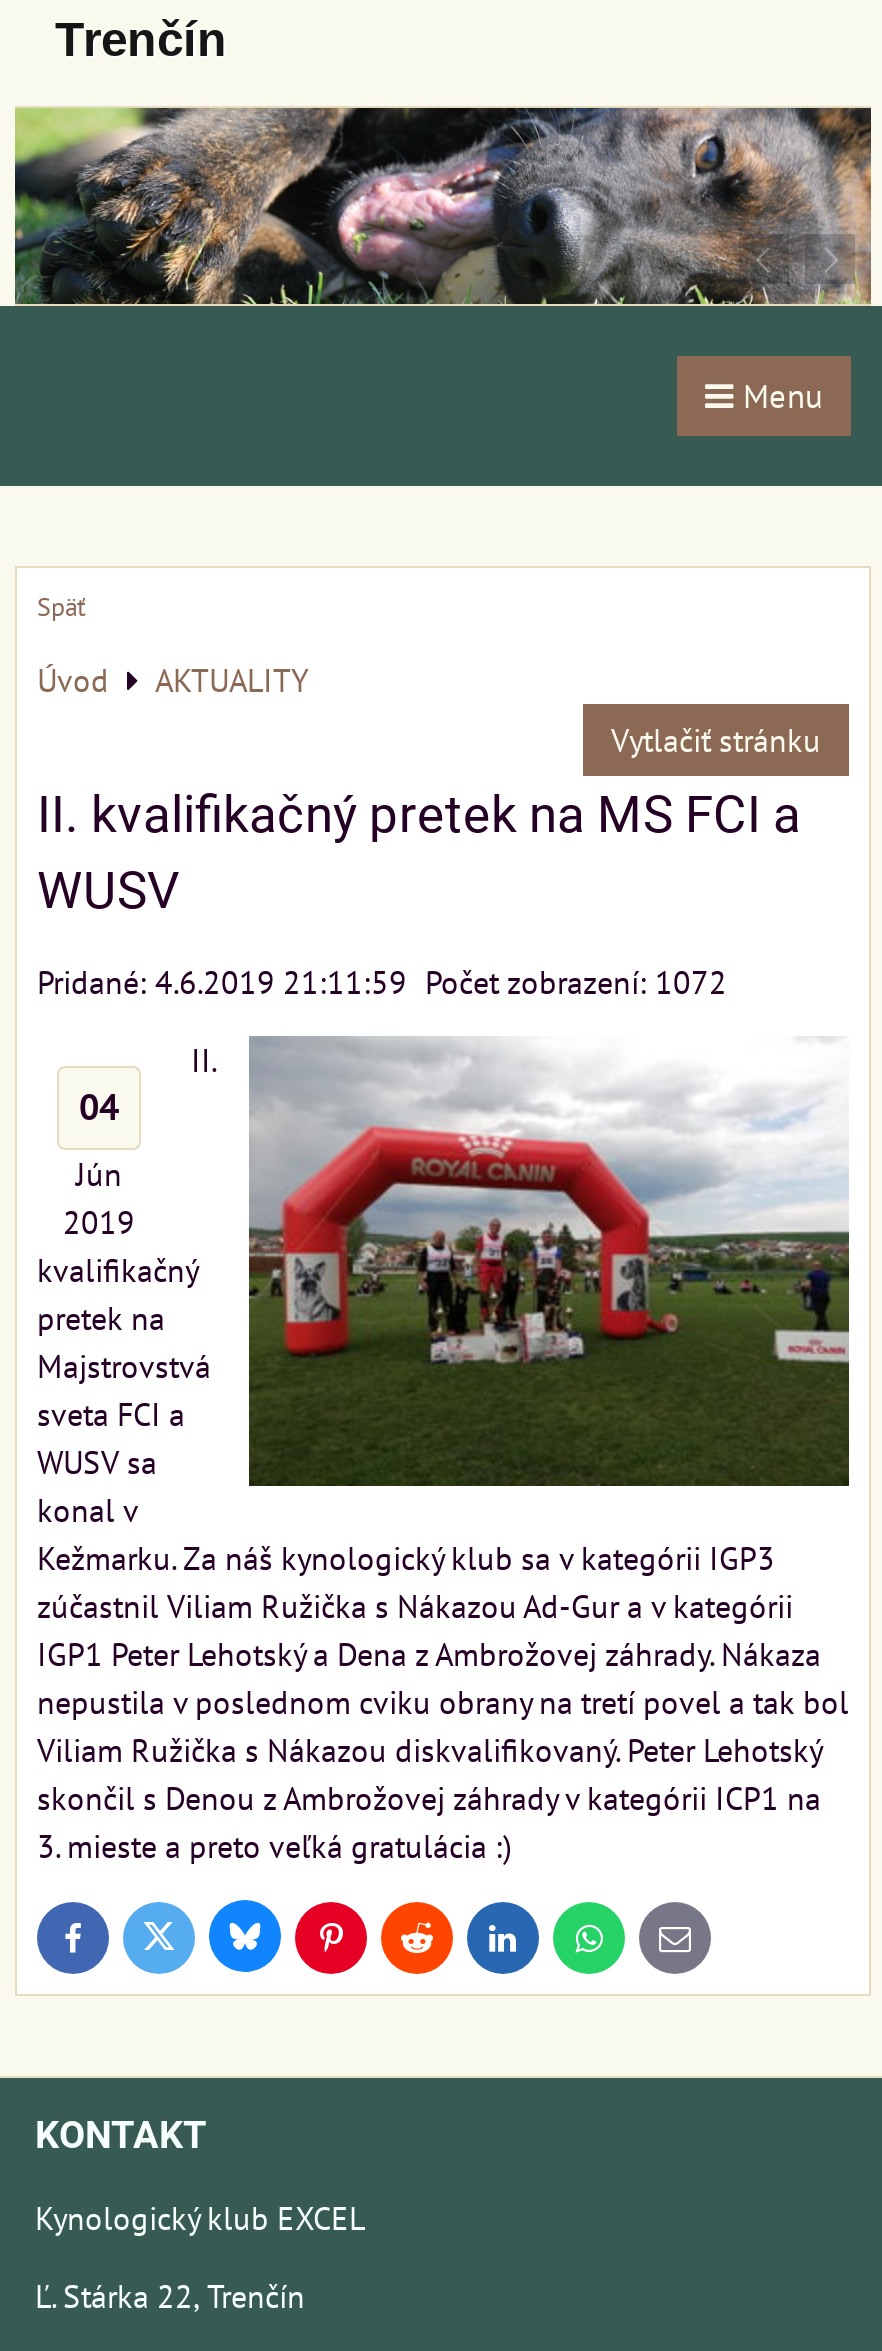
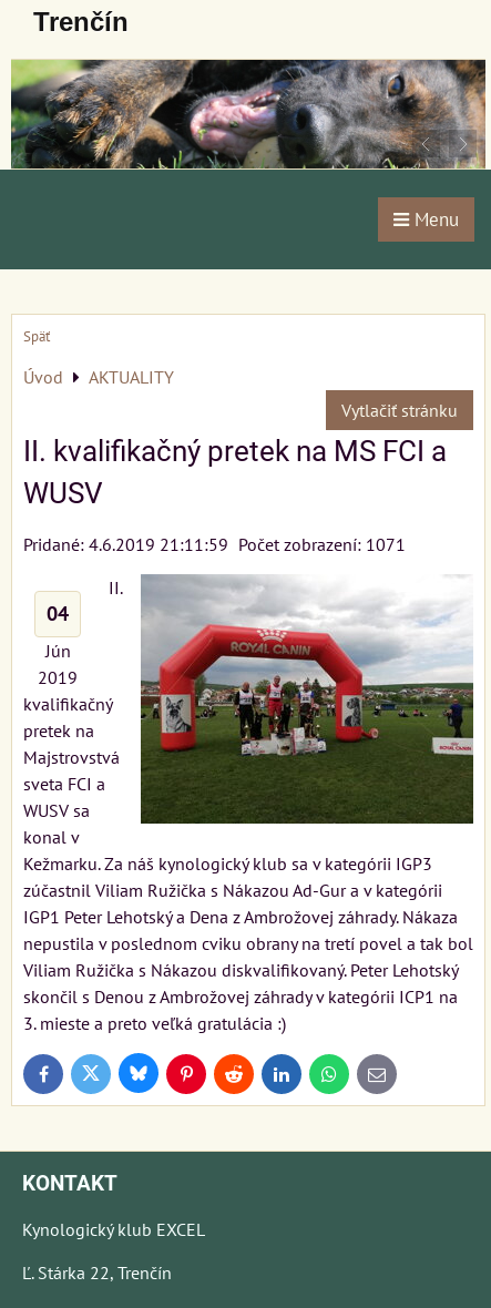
[37,962,727,1002] Pridané: 4.6.2019 21:11:59 Počet zobrazení: 1072 -> [23,533,406,555] Pridané: 4.6.2019 21:11:59 Počet zobrazení: 1071

